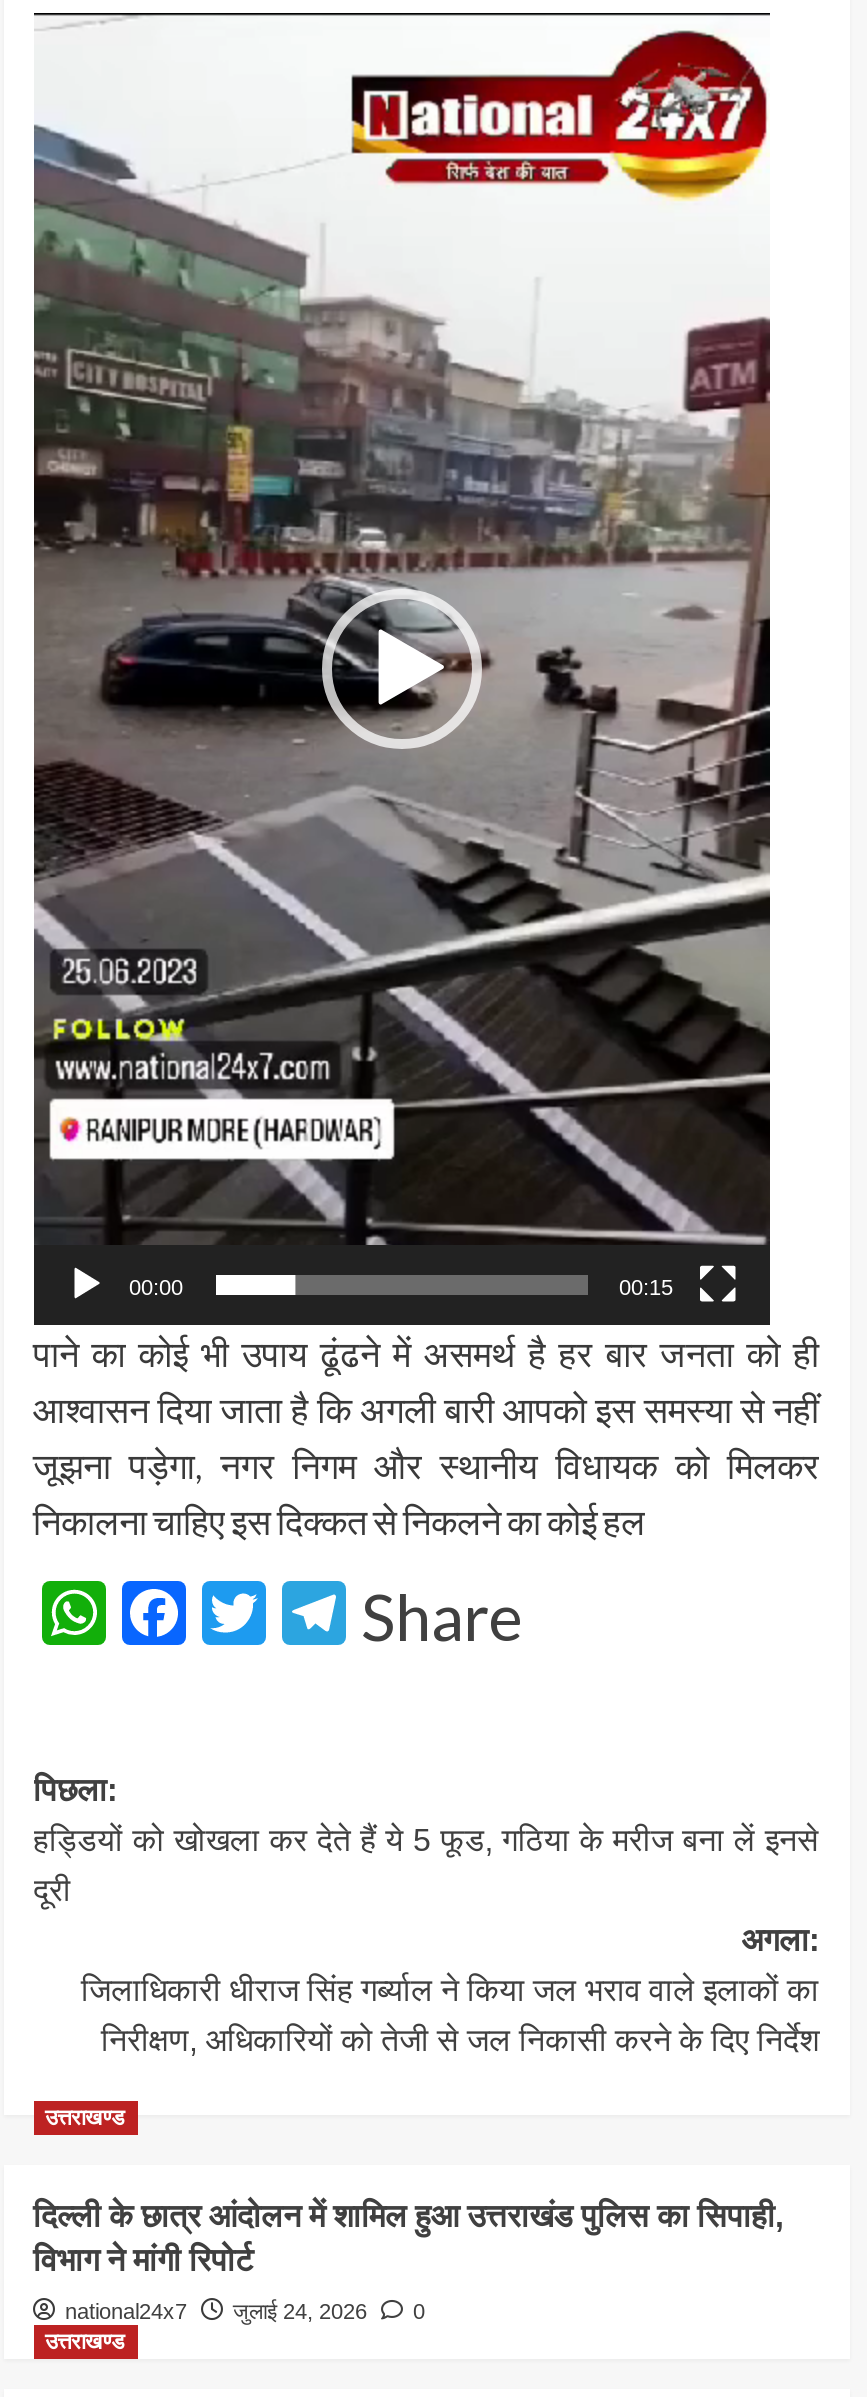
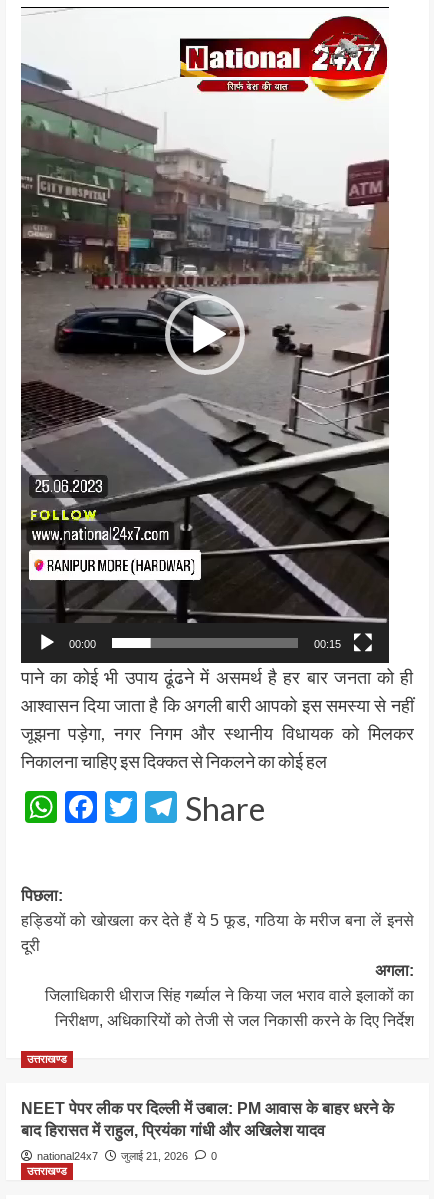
[33,2200,783,2278] दिल्ली के छात्र आंदोलन में शामिल हुआ उत्तराखंड पुलिस का सिपाही, | विभाग ने मांगी रिपोर्ट -> [20,1100,393,1139] NEET पेपर लीक पर दिल्ली में उबाल: PM आवास के बाहर धरने के | बाद हिरासत में राहुल, प्रियंका गांधी और अखिलेश यादव
[65,2300,425,2324] national24x7 जुलाई 24, 2026 0 -> [36,1150,216,1162] national24x7 जुलाई 21, 2026 0

